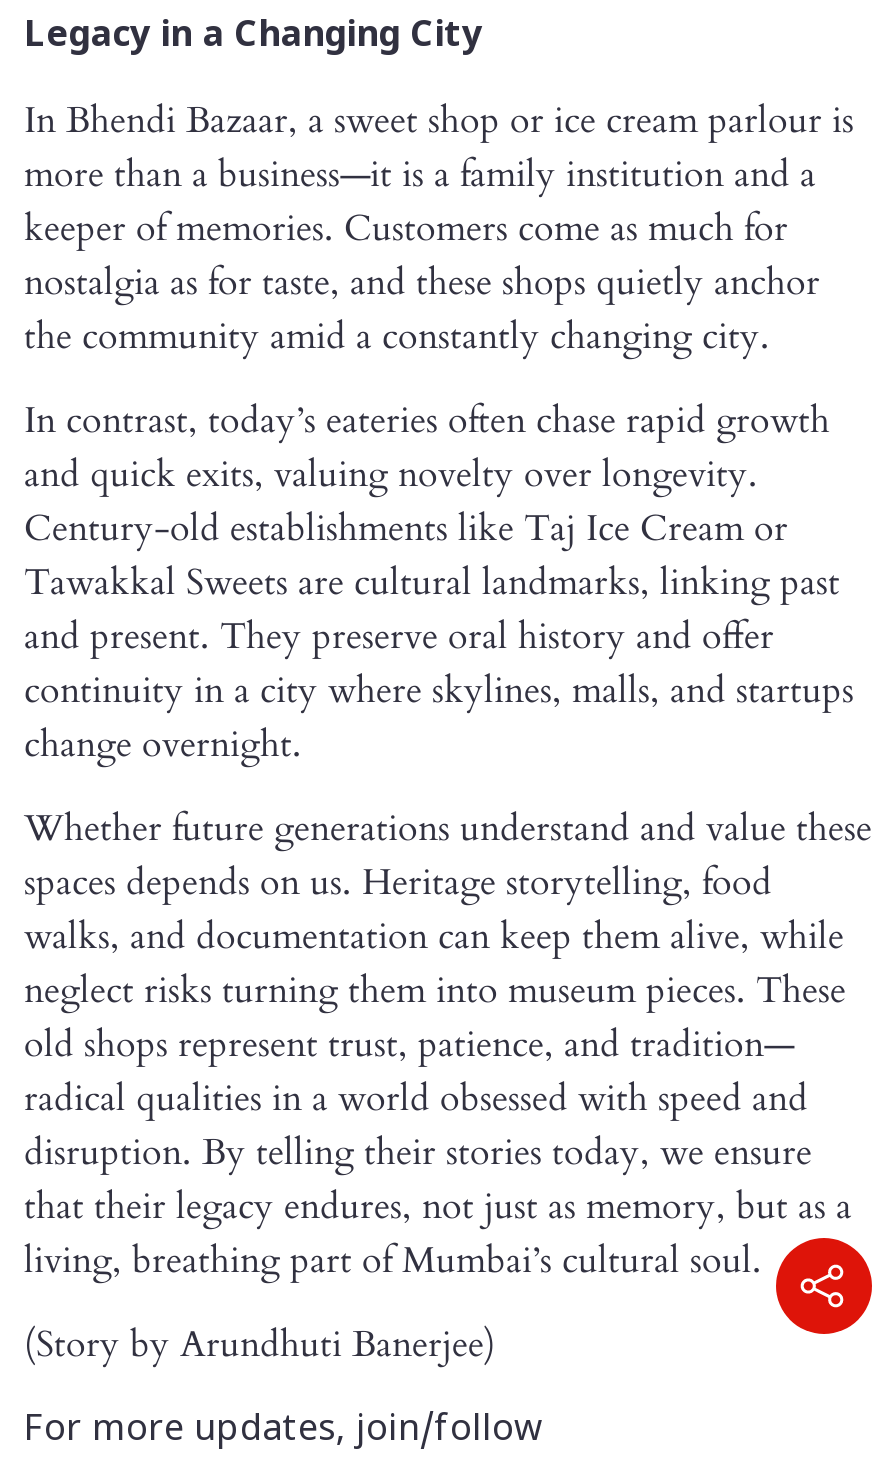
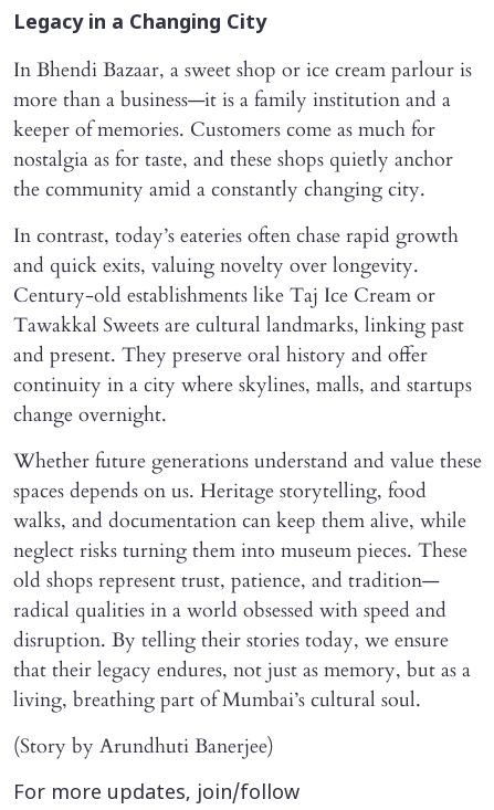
[774,1237,874,1337] [image] -> none

